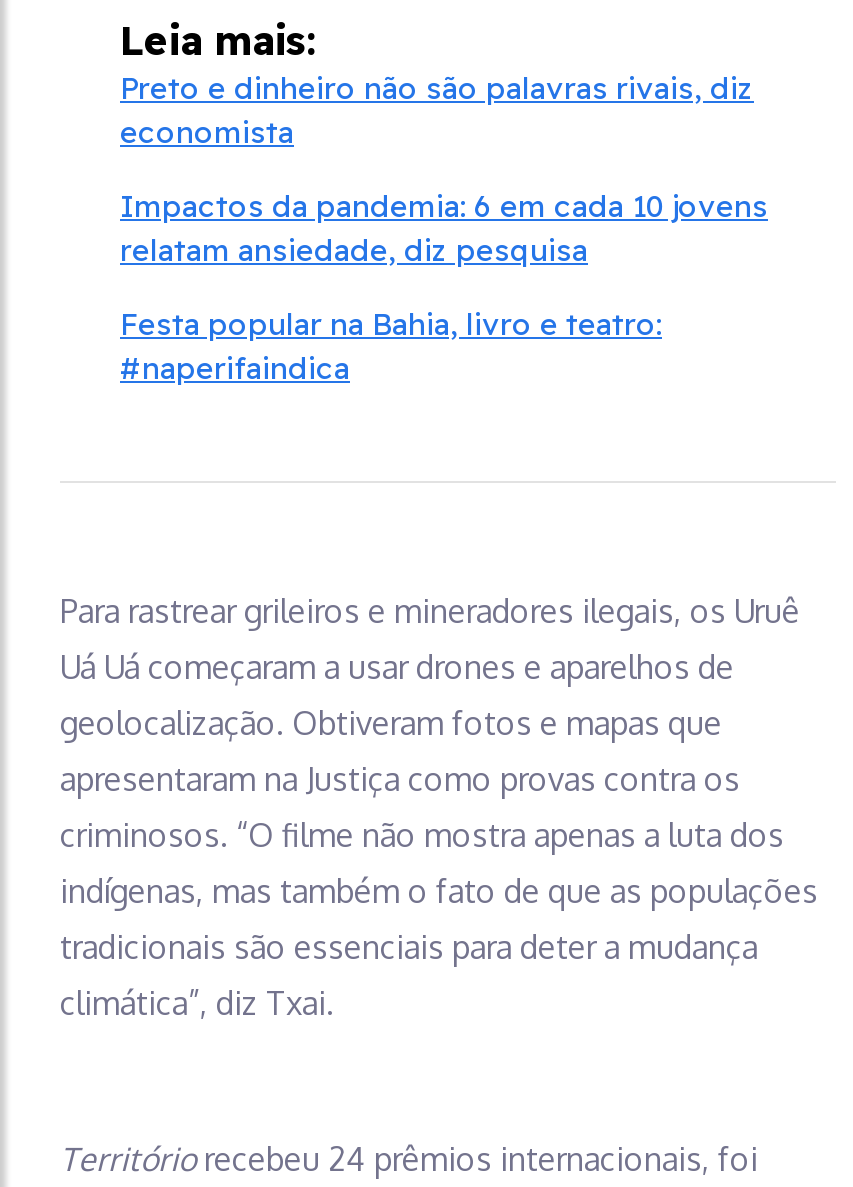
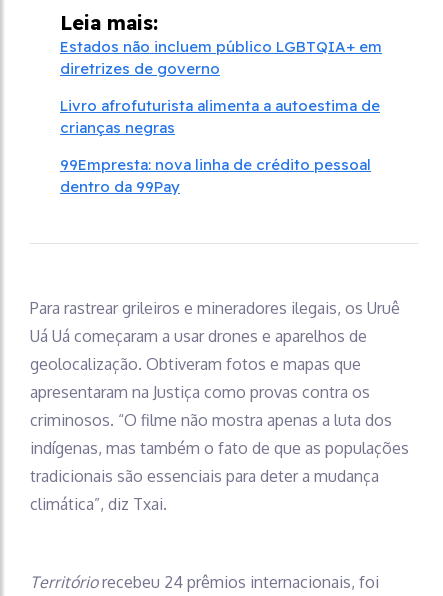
[120,68,754,150] Preto e dinheiro não são palavras rivais, diz | economista -> [60,37,382,78] Estados não incluem público LGBTQIA+ em | diretrizes de governo
[120,186,768,268] Impactos da pandemia: 6 em cada 10 jovens | relatam ansiedade, diz pesquisa -> [60,96,380,137] Livro afrofuturista alimenta a autoestima de | crianças negras
[120,304,662,386] Festa popular na Bahia, livro e teatro: | #naperifaindica -> [60,155,371,196] 99Empresta: nova linha de crédito pessoal | dentro da 99Pay

